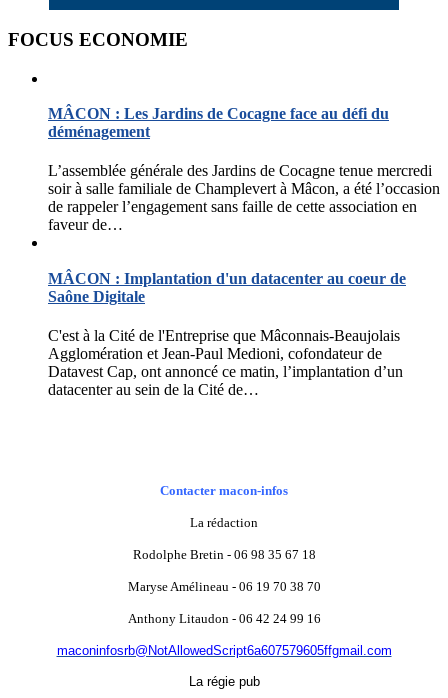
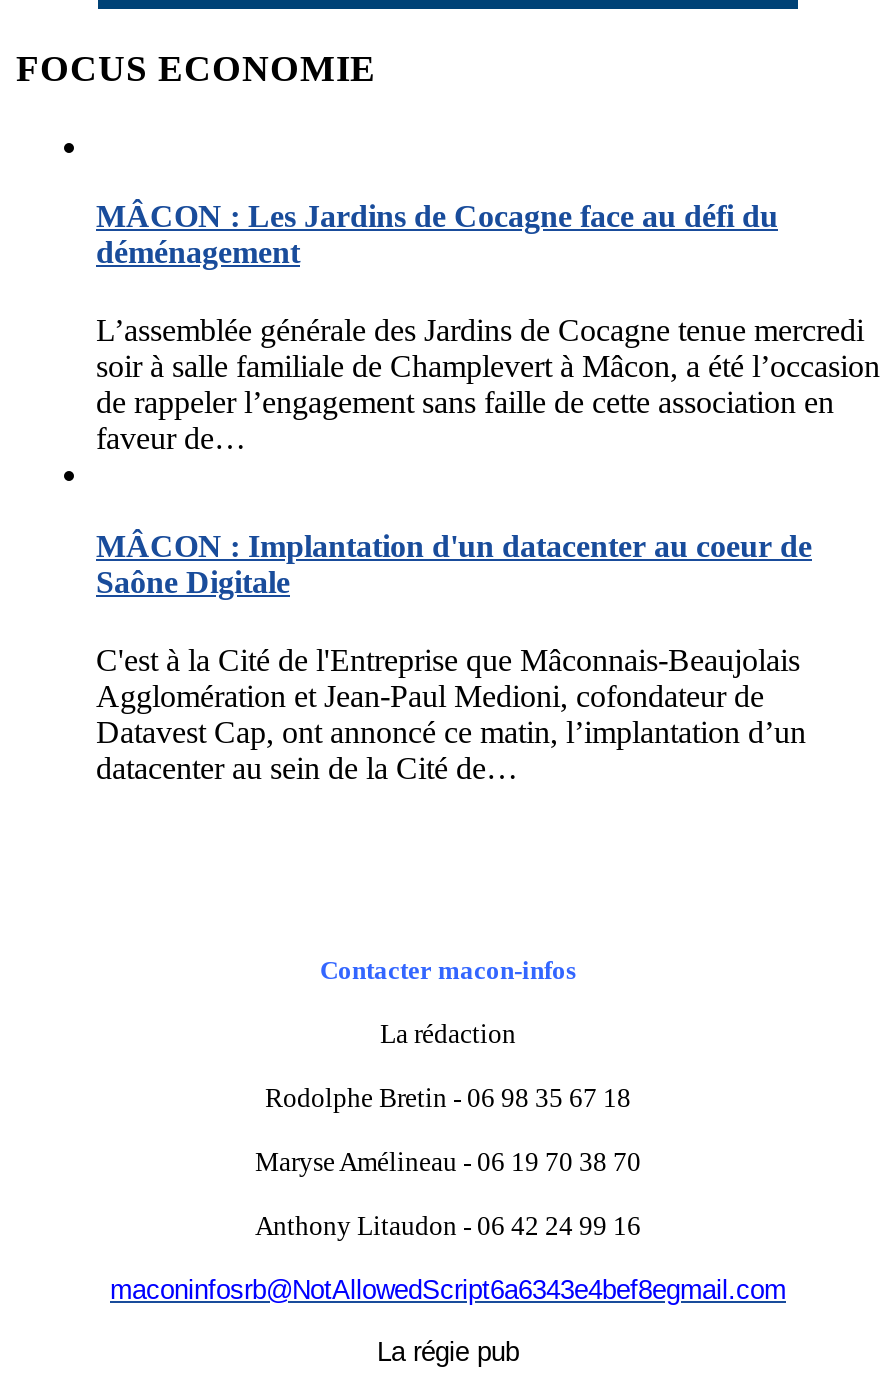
[56,643,391,658] maconinfosrb@NotAllowedScript6a607579605ffgmail.com -> [110,1275,786,1305] maconinfosrb@NotAllowedScript6a6343e4bef8egmail.com

